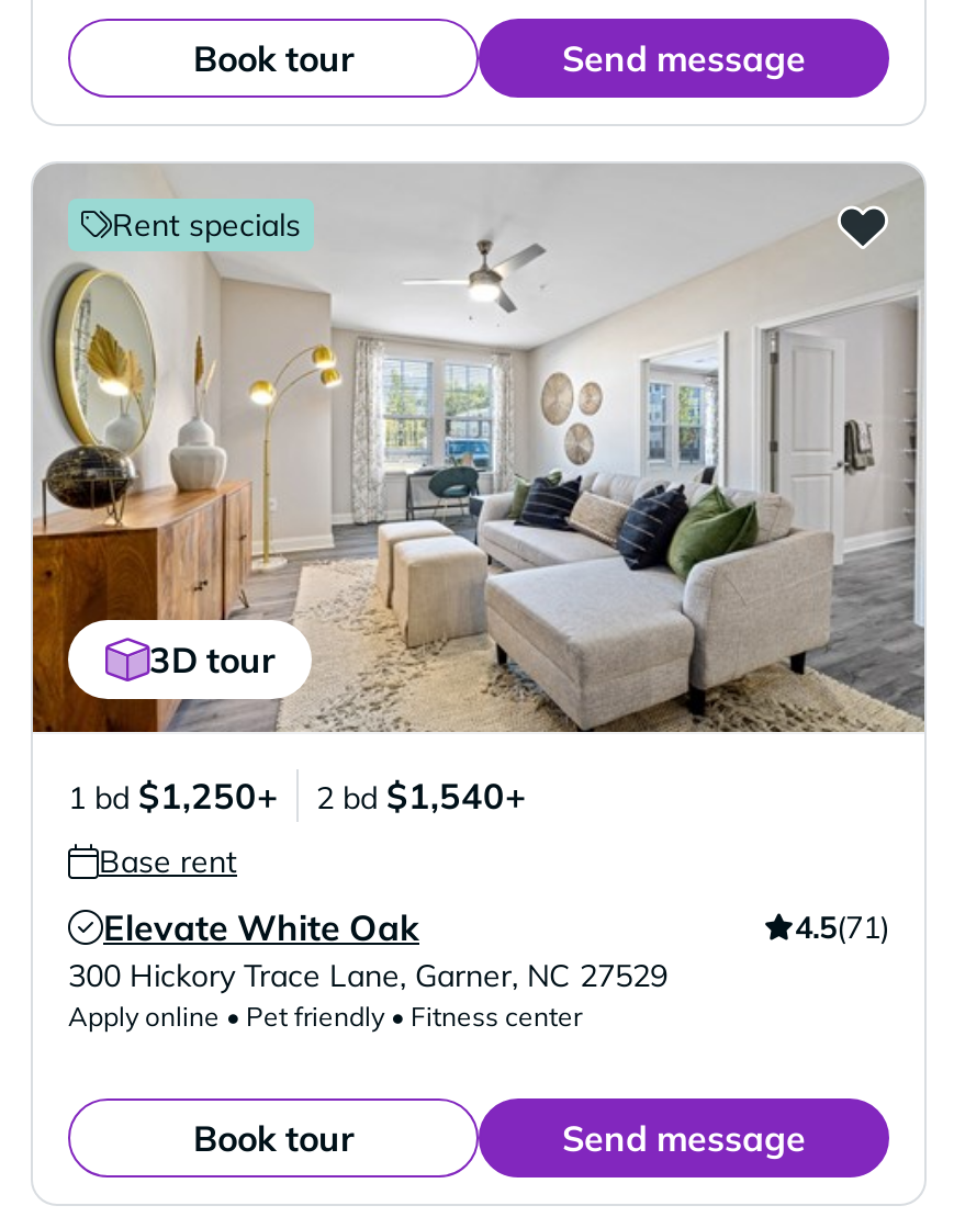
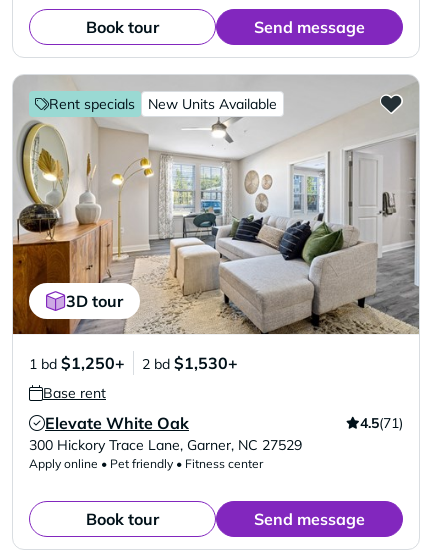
none -> [148,95,277,113] New Units Available
[68,774,527,818] 1 bd $1,250+ 2 bd $1,540+ -> [29,353,238,373] 1 bd $1,250+ 2 bd $1,530+

